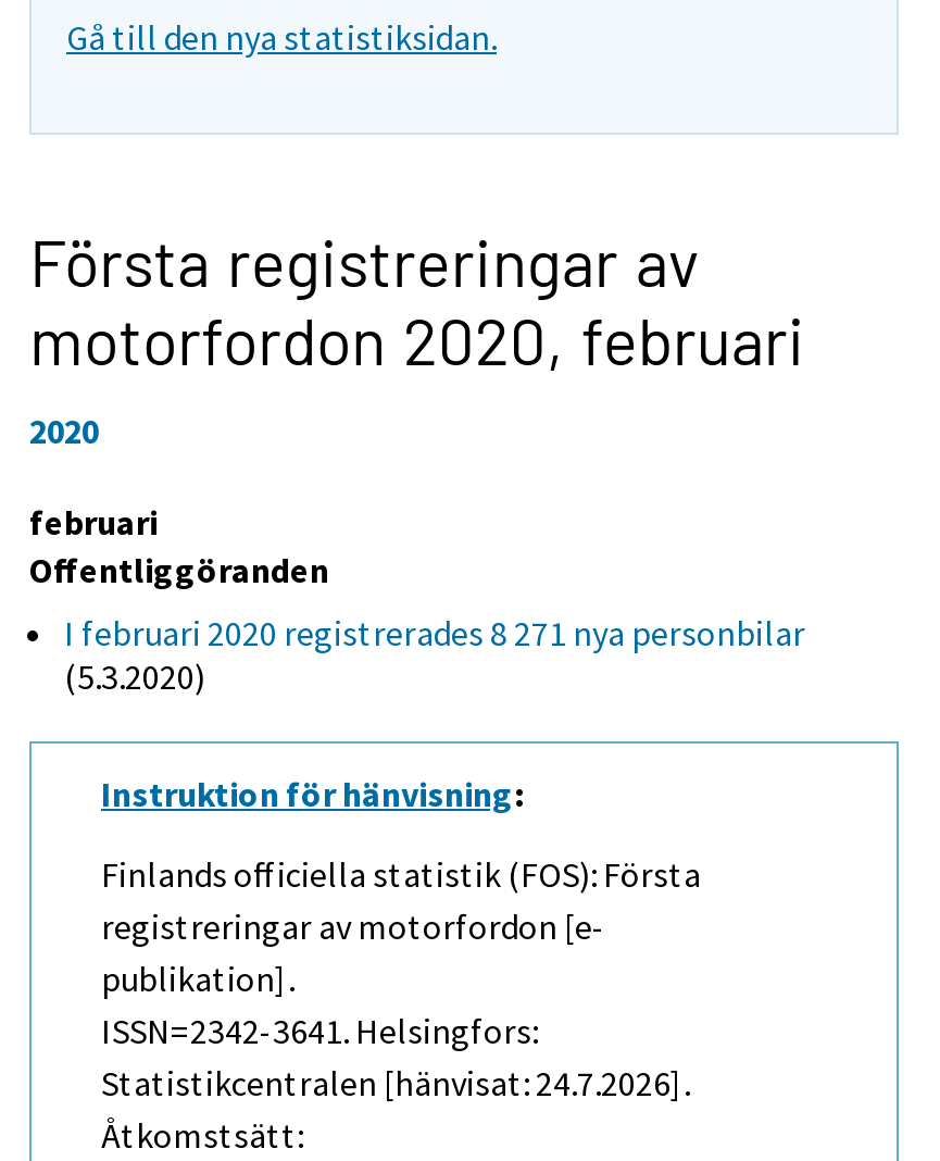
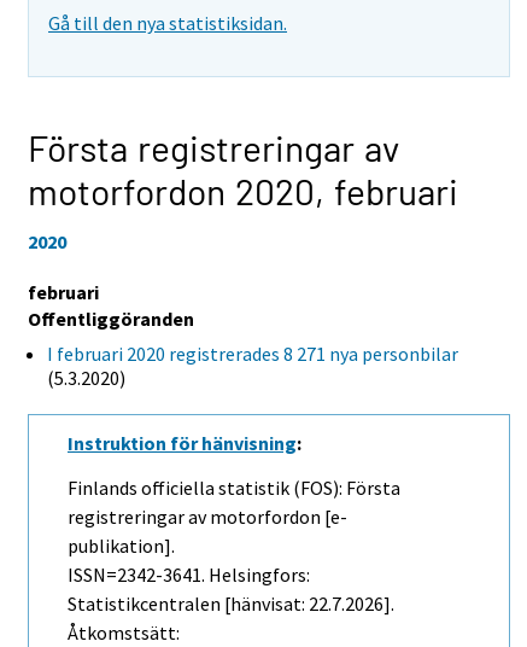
[101,1061,690,1104] Statistikcentralen [hänvisat: 24.7.2026]. -> [68,591,394,615] Statistikcentralen [hänvisat: 22.7.2026].

